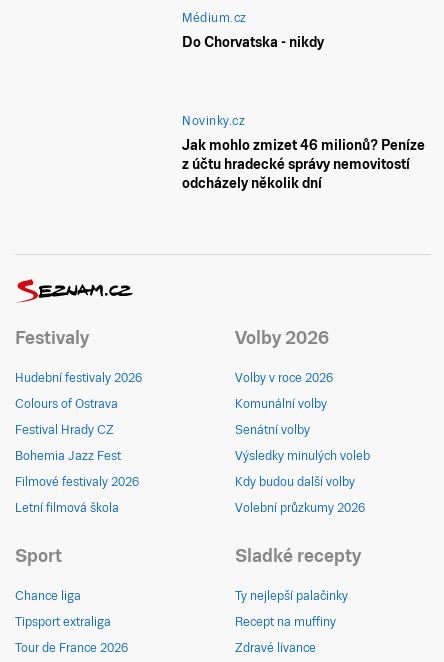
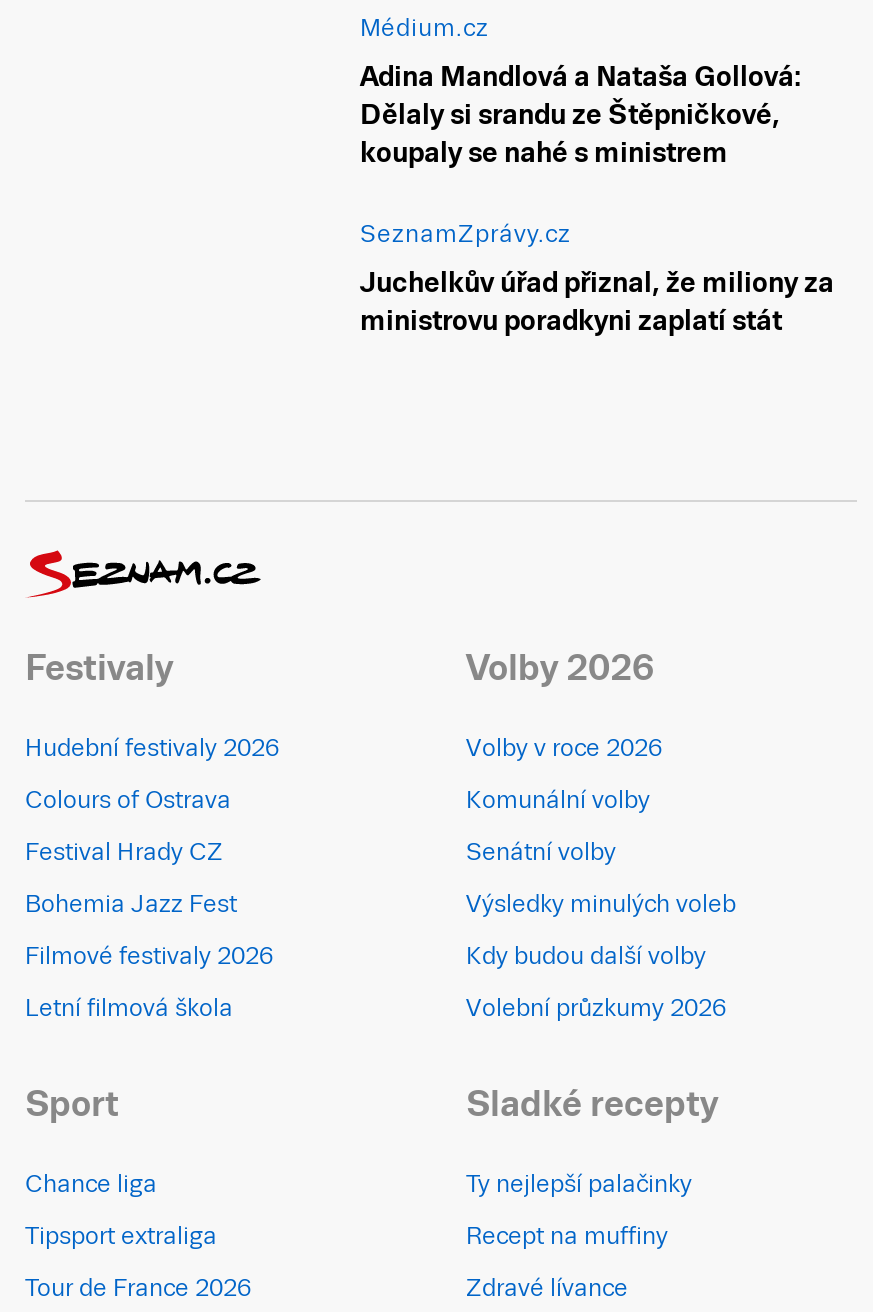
[182,34,324,50] Do Chorvatska - nikdy -> [360,60,802,168] Adina Mandlová a Nataša Gollová: | Dělaly si srandu ze Štěpničkové, | koupaly se nahé s ministrem
[182,114,245,128] Novinky.cz -> [360,221,571,249] SeznamZprávy.cz
[182,137,425,191] Jak mohlo zmizet 46 milionů? Peníze | z účtu hradecké správy nemovitostí | odcházely několik dní -> [360,267,834,337] Juchelkův úřad přiznal, že miliony za | ministrovu poradkyni zaplatí stát

